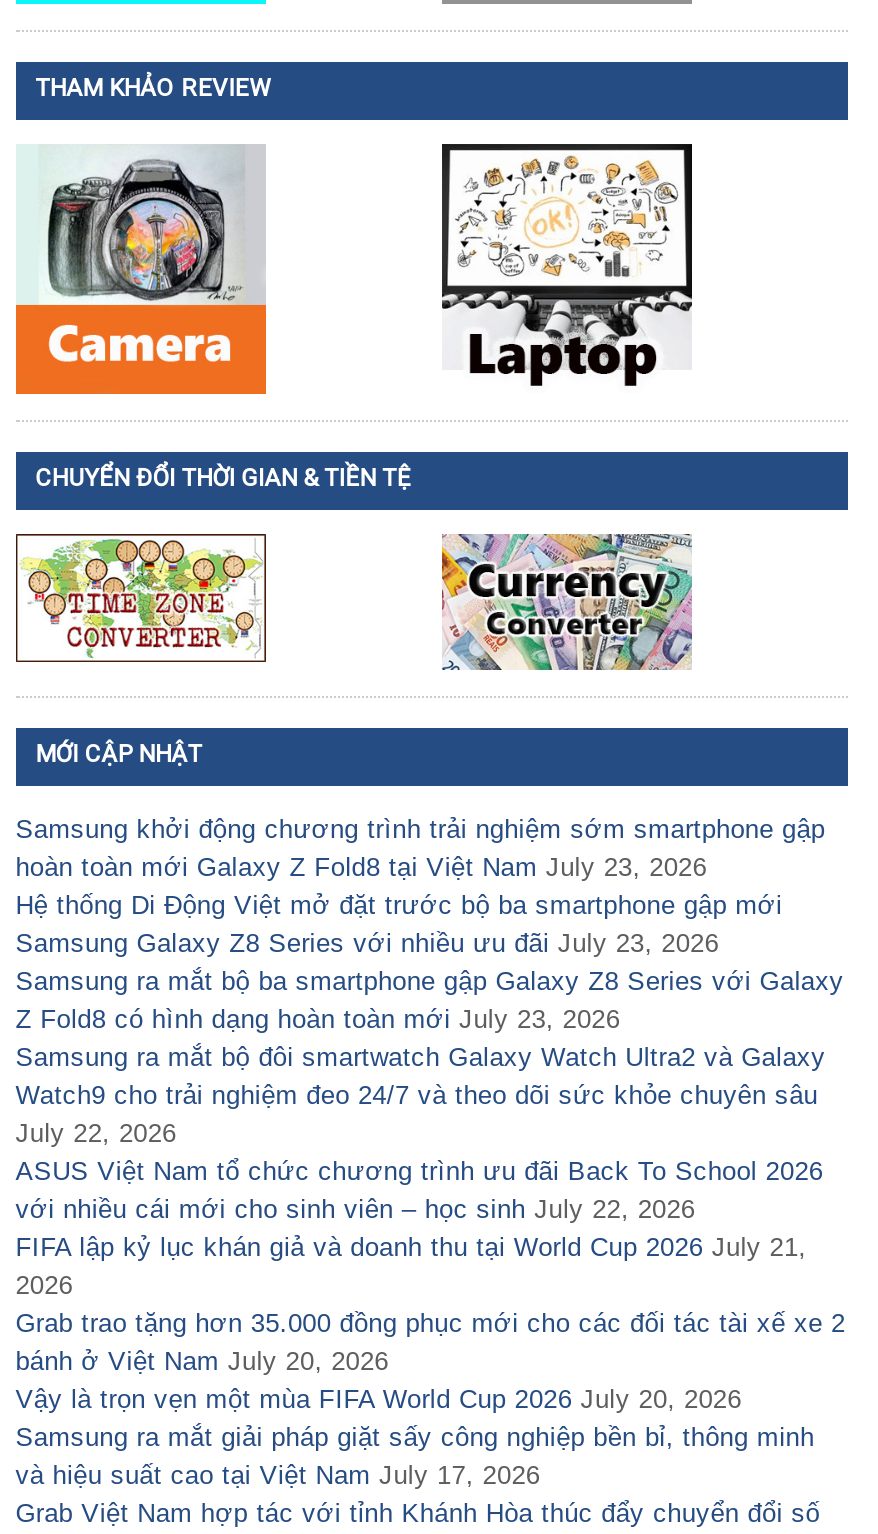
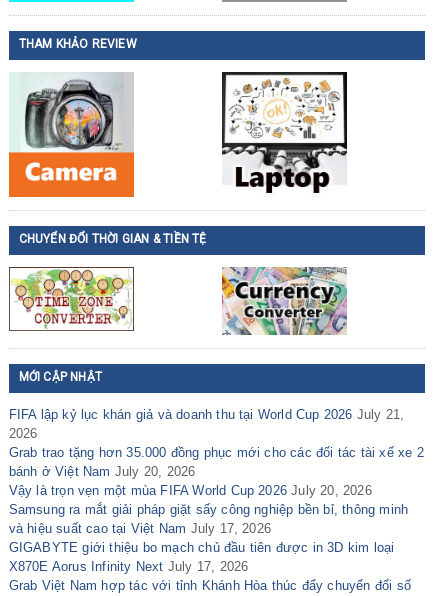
[15,815,844,1225] Samsung khởi động chương trình trải nghiệm sớm smartphone gập | hoàn toàn mới Galaxy Z Fold8 tại Việt Nam July 23, 2026 | Hệ thống Di Động Việt mở đặt trước bộ ba smartphone gập mới | Samsung Galaxy Z8 Series với nhiều ưu đãi July 23, 2026 | Samsung ra mắt bộ ba smartphone gập Galaxy Z8 Series với Galaxy | Z Fold8 có hình dạng hoàn toàn mới July 23, 2026 | Samsung ra mắt bộ đôi smartwatch Galaxy Watch Ultra2 và Galaxy | Watch9 cho trải nghiệm đeo 24/7 và theo dõi sức khỏe chuyên sâu | July 22, 2026 | ASUS Việt Nam tổ chức chương trình ưu đãi Back To School 2026 | với nhiều cái mới cho sinh viên – học sinh July 22, 2026 -> none
moved [15,1233,846,1491] -> [9,407,424,536]: FIFA lập kỷ lục khán giả và doanh thu tại World Cup 2026 July 21, | 2026 | Grab trao tặng hơn 35.000 đồng phục mới cho các đối tác tài xế xe 2 | bánh ở Việt Nam July 20, 2026 | Vậy là trọn vẹn một mùa FIFA World Cup 2026 July 20, 2026 | Samsung ra mắt giải pháp giặt sấy công nghiệp bền bỉ, thông minh | và hiệu suất cao tại Việt Nam July 17, 2026
none -> [9,540,394,574] GIGABYTE giới thiệu bo mạch chủ đầu tiên được in 3D kim loại | X870E Aorus Infinity Next July 17, 2026

